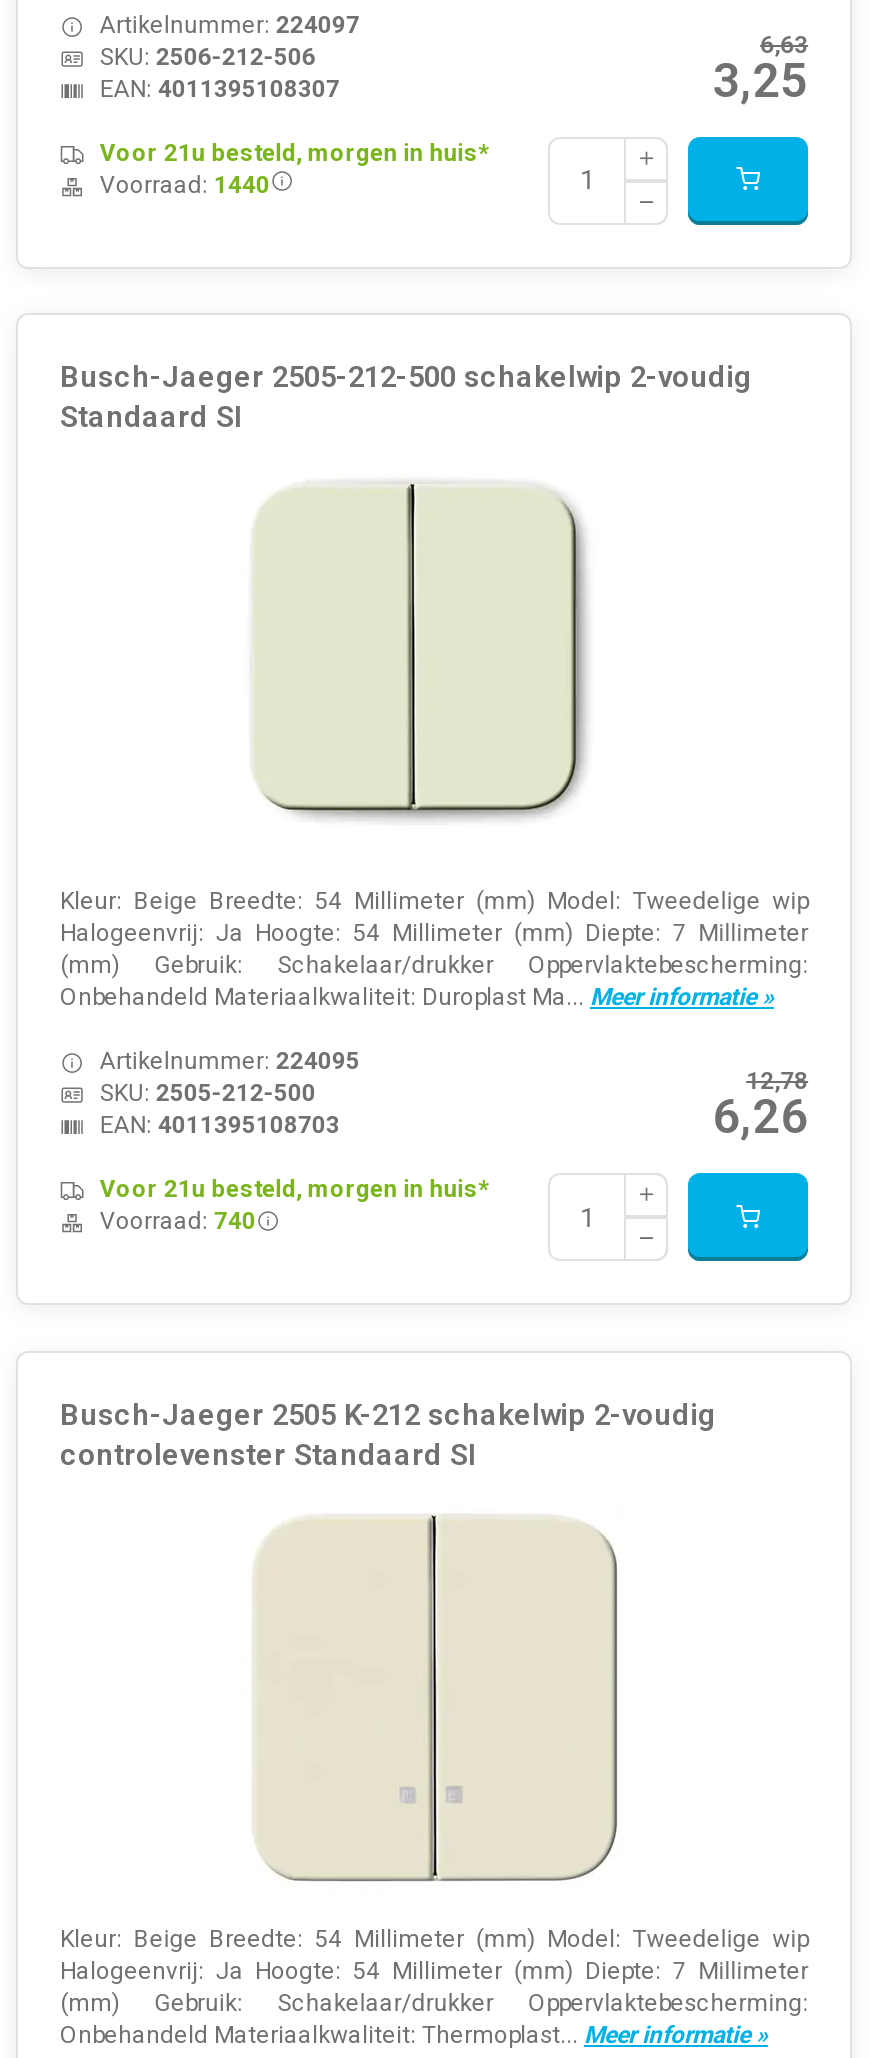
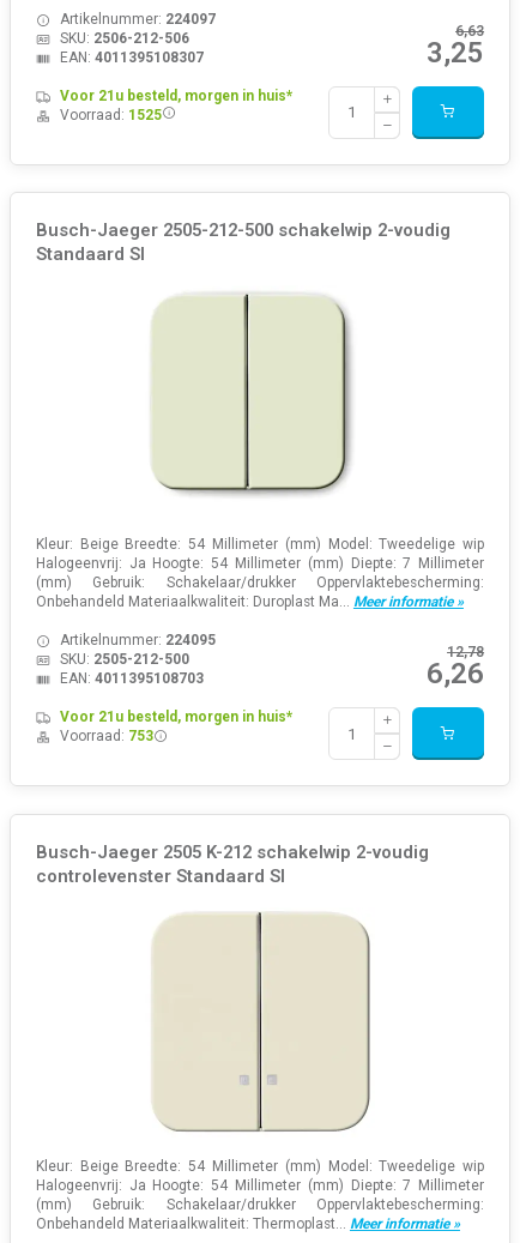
[100,171,270,199] Voorraad: 1440 -> [60,107,162,123] Voorraad: 1525
[100,1208,256,1236] Voorraad: 740 -> [60,728,153,745] Voorraad: 753

